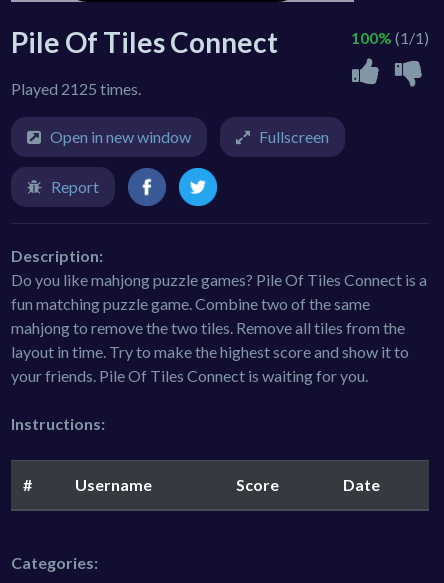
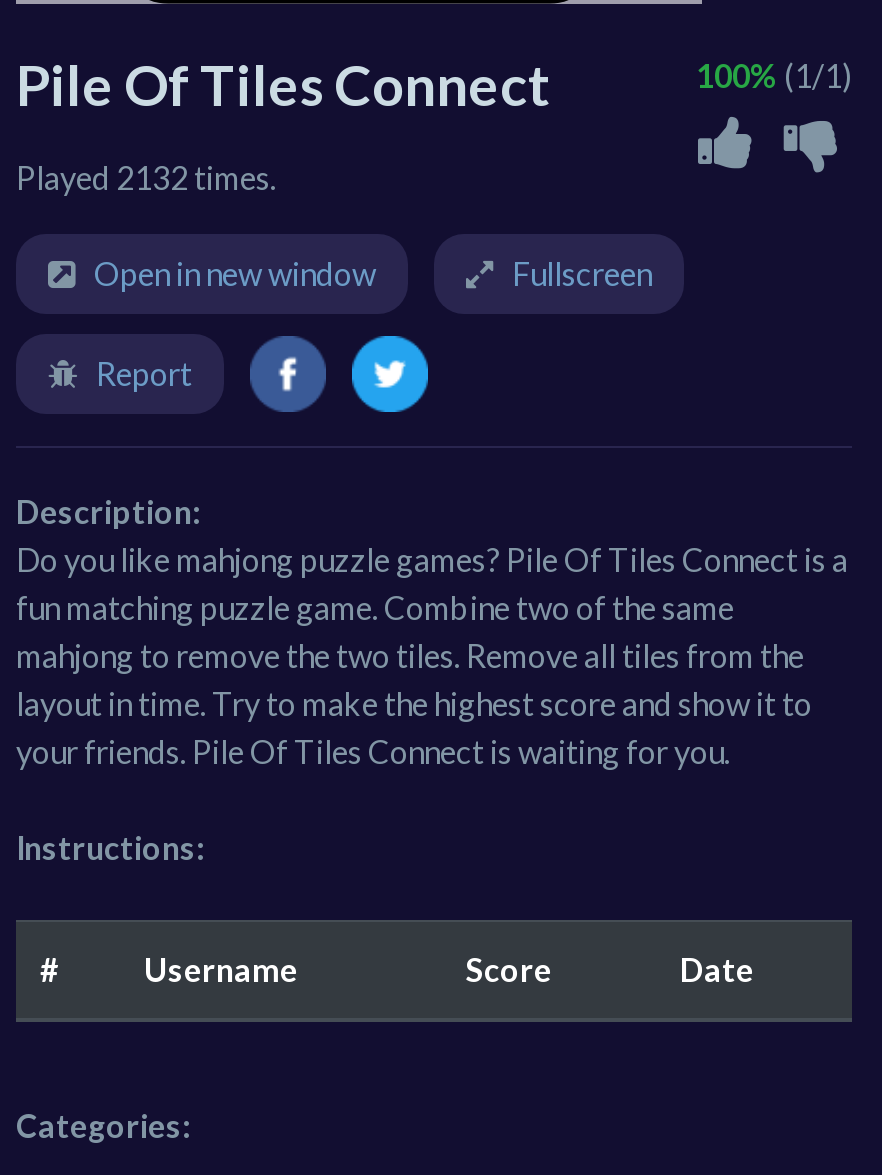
[11,79,141,98] Played 2125 times. -> [16,158,276,196] Played 2132 times.

